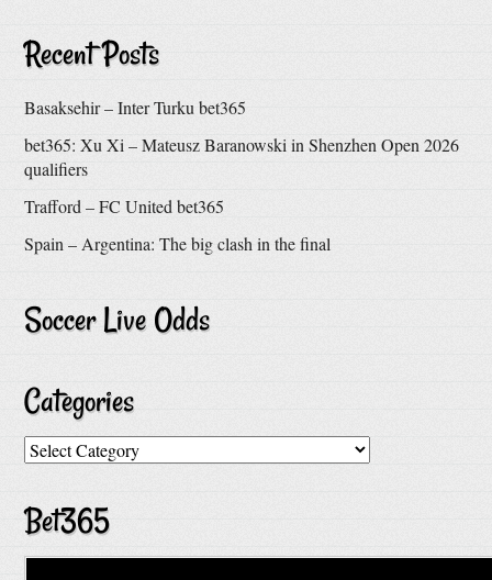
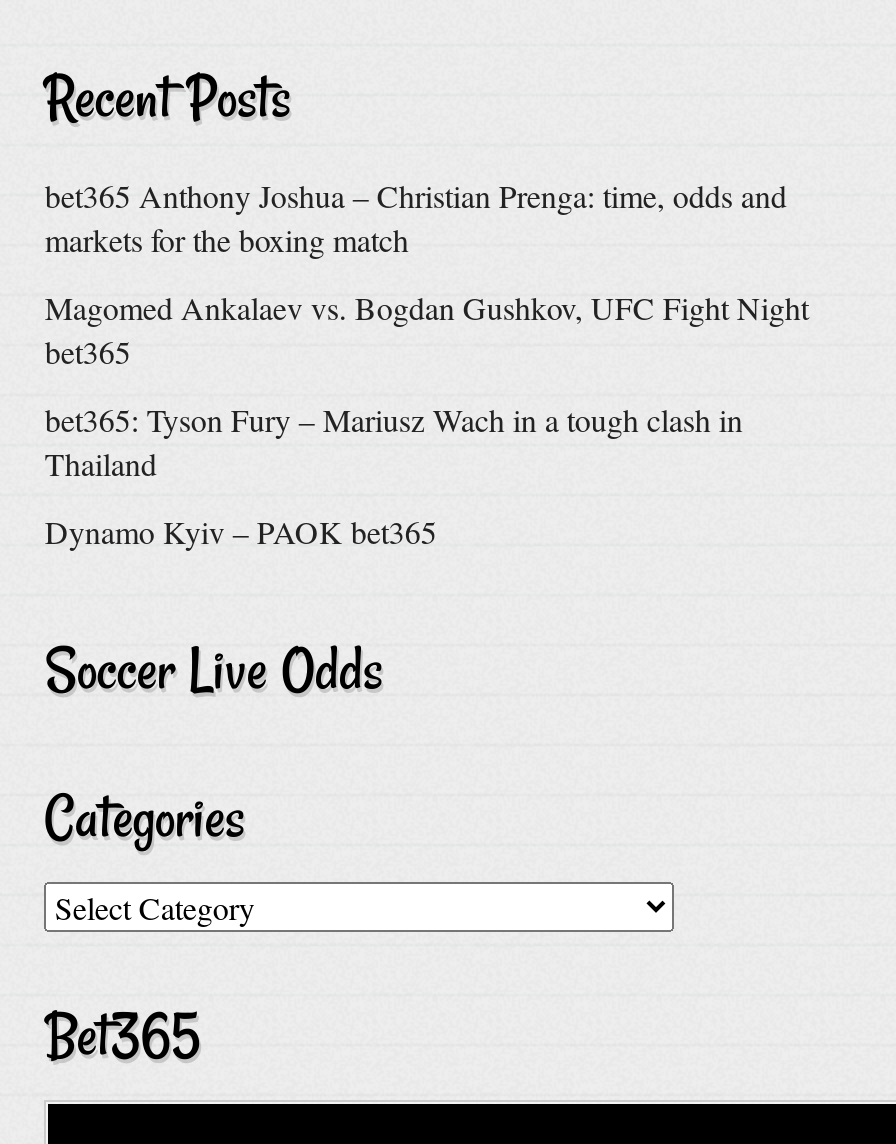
[25,96,246,119] Basaksehir – Inter Turku bet365 -> [45,175,787,261] bet365 Anthony Joshua – Christian Prenga: time, odds and | markets for the boxing match
[25,133,459,181] bet365: Xu Xi – Mateusz Baranowski in Shenzhen Open 2026 | qualifiers -> [45,287,809,373] Magomed Ankalaev vs. Bogdan Gushkov, UFC Fight Night | bet365
[25,195,224,218] Trafford – FC United bet365 -> [45,399,743,485] bet365: Tyson Fury – Mariusz Wach in a tough clash in | Thailand
[25,232,331,255] Spain – Argentina: The big clash in the final -> [45,511,437,553] Dynamo Kyiv – PAOK bet365

